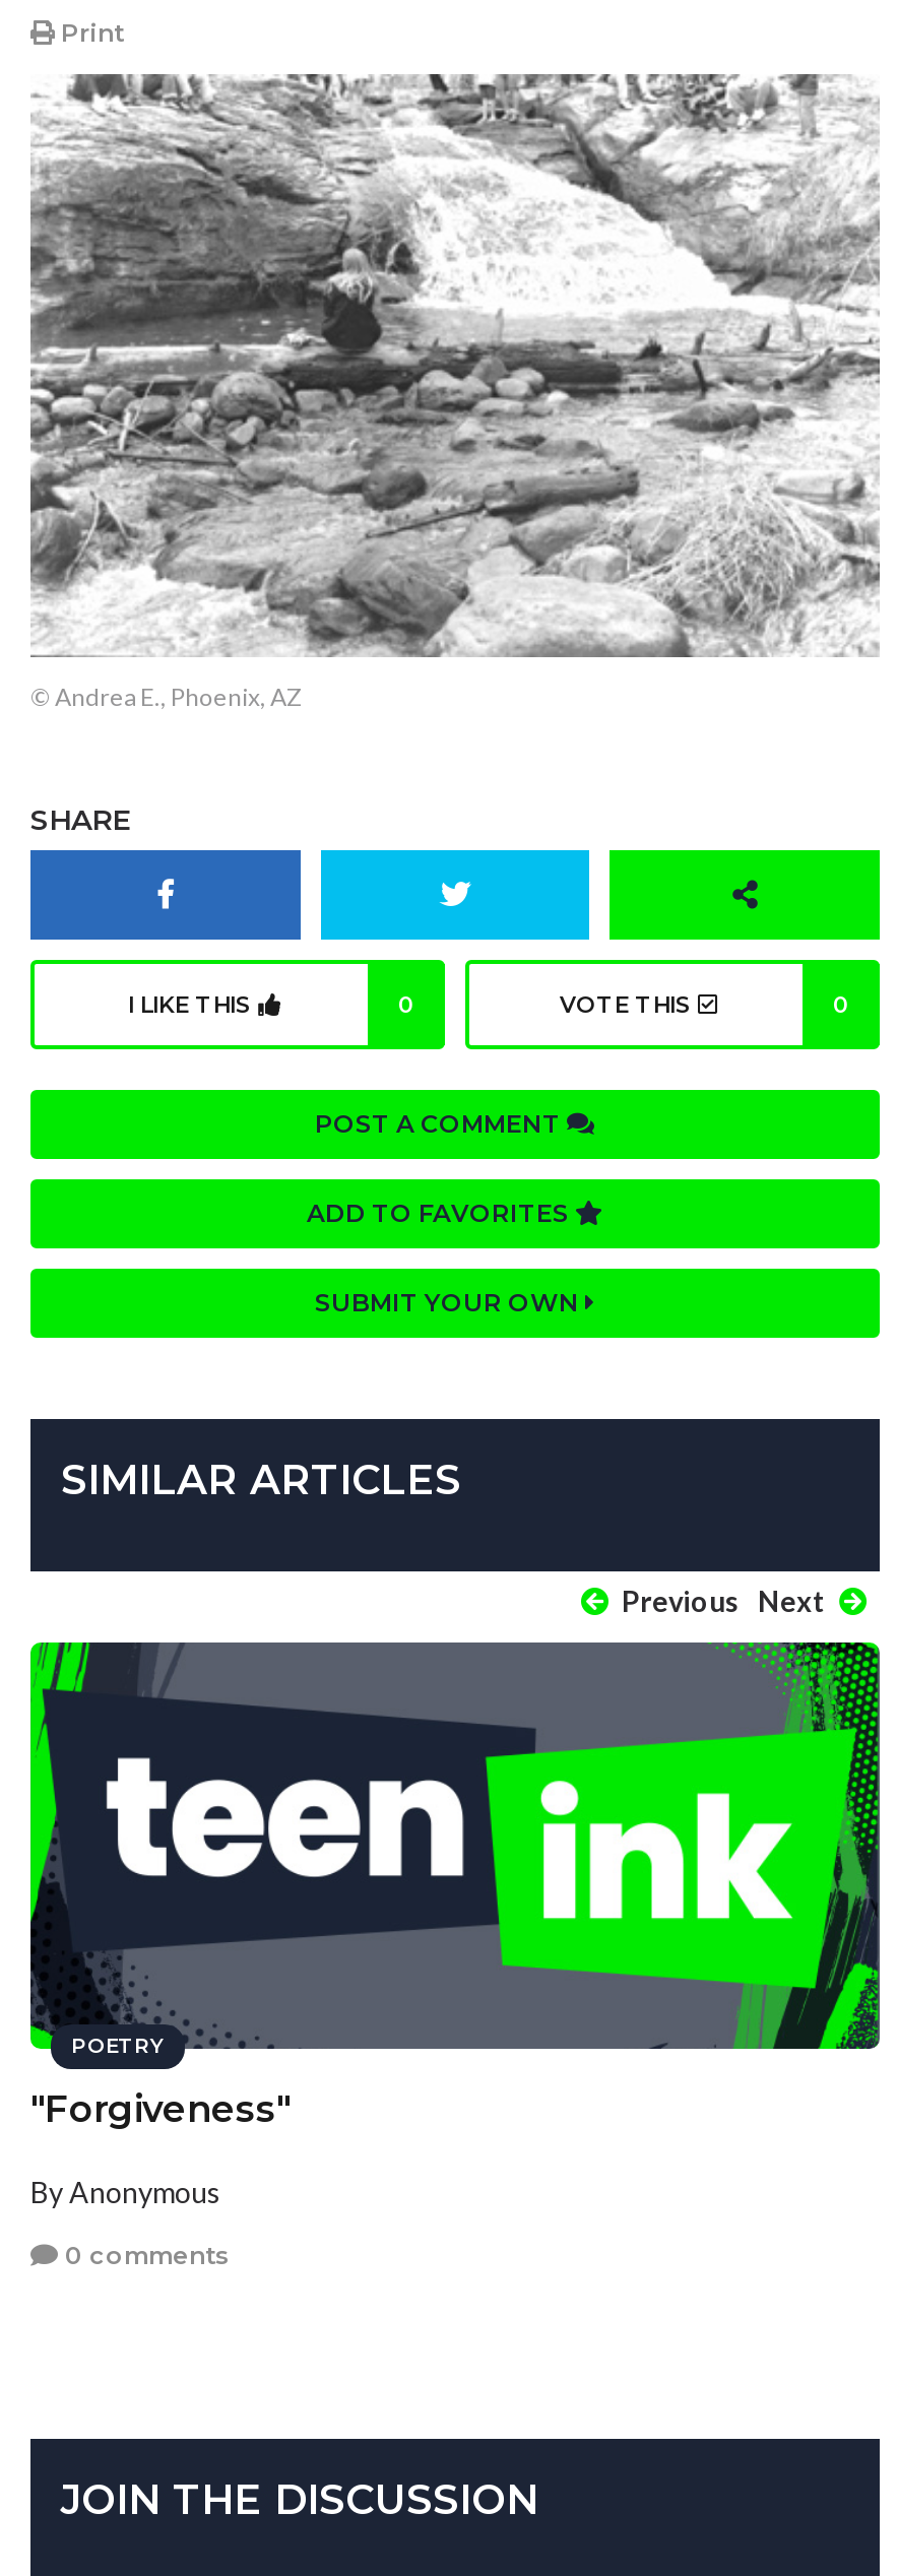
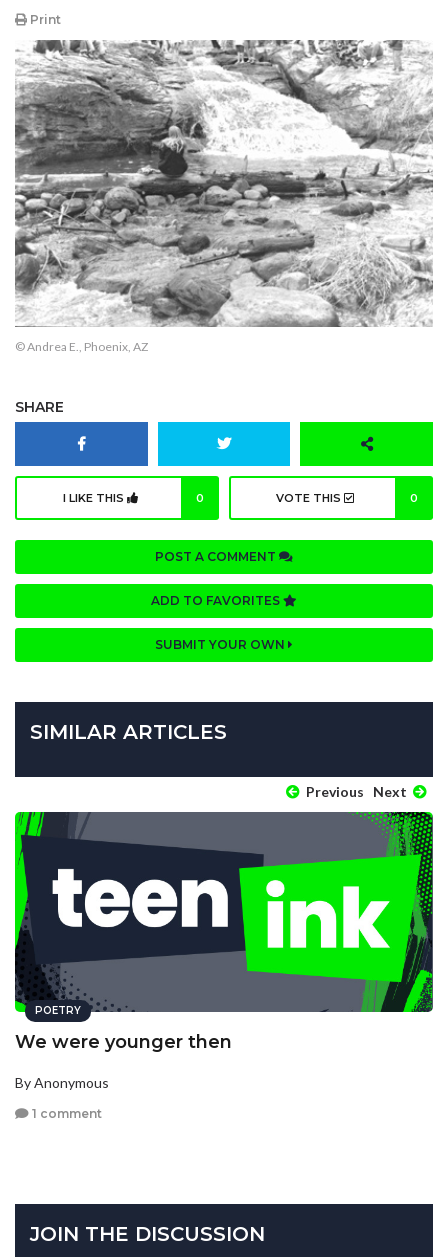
[30,2087,291,2132] "Forgiveness" -> [15,1031,232,1053] We were younger then
[59,2240,230,2271] 0 comments -> [29,1106,102,1121] 1 comment

